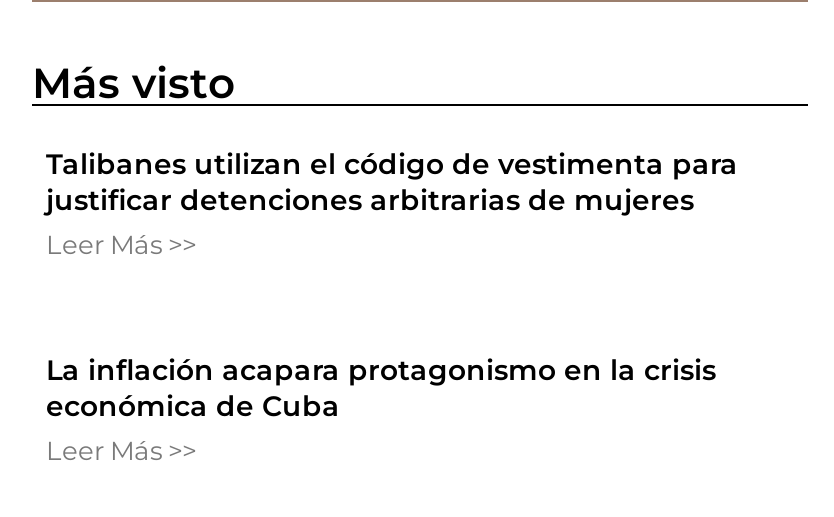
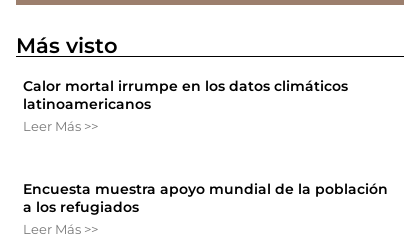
[46,146,738,218] Talibanes utilizan el código de vestimenta para | justificar detenciones arbitrarias de mujeres -> [23,77,348,113] Calor mortal irrumpe en los datos climáticos | latinoamericanos
[46,352,716,424] La inflación acapara protagonismo en la crisis | económica de Cuba -> [23,180,388,216] Encuesta muestra apoyo mundial de la población | a los refugiados

